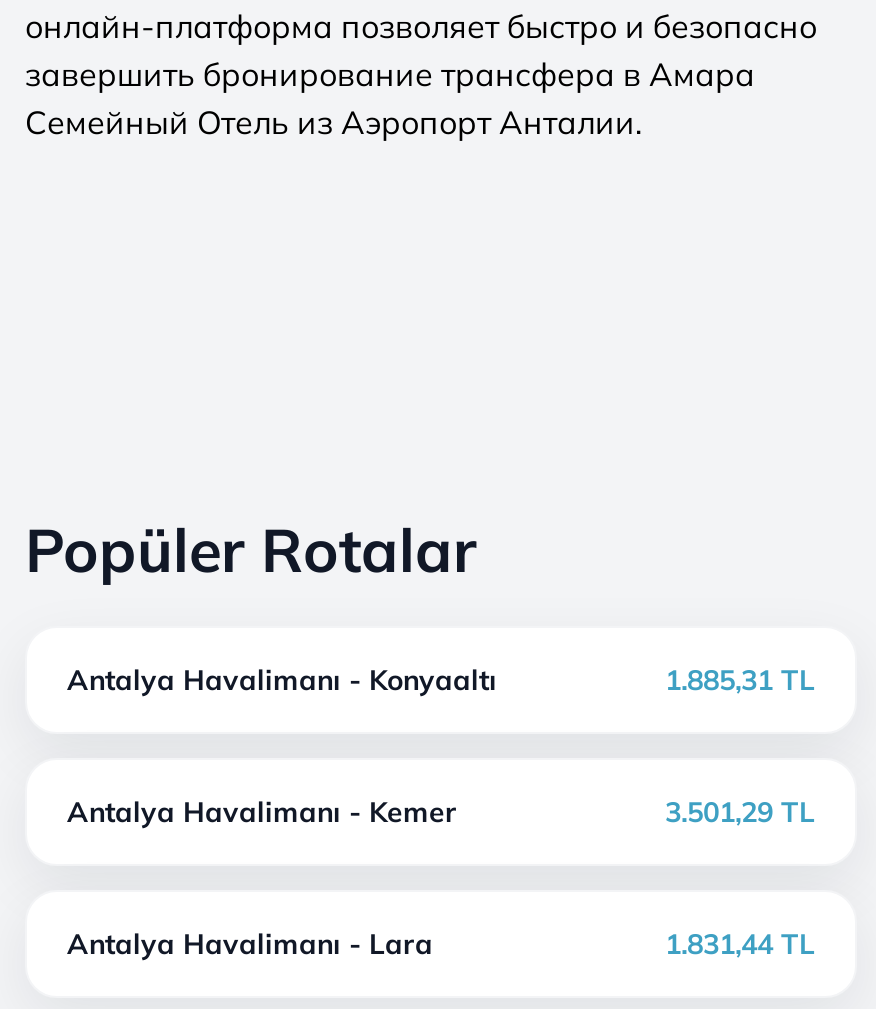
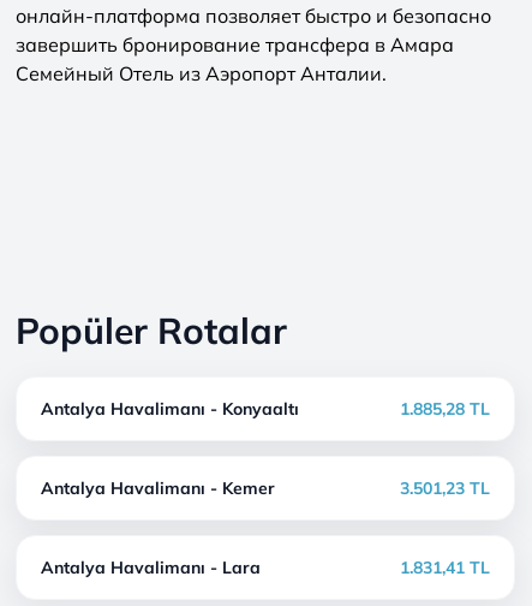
[665,662,815,698] 1.885,31 TL -> [400,398,490,420] 1.885,28 TL
[665,794,815,830] 3.501,29 TL -> [400,477,490,499] 3.501,23 TL
[665,926,815,962] 1.831,44 TL -> [400,557,490,578] 1.831,41 TL

